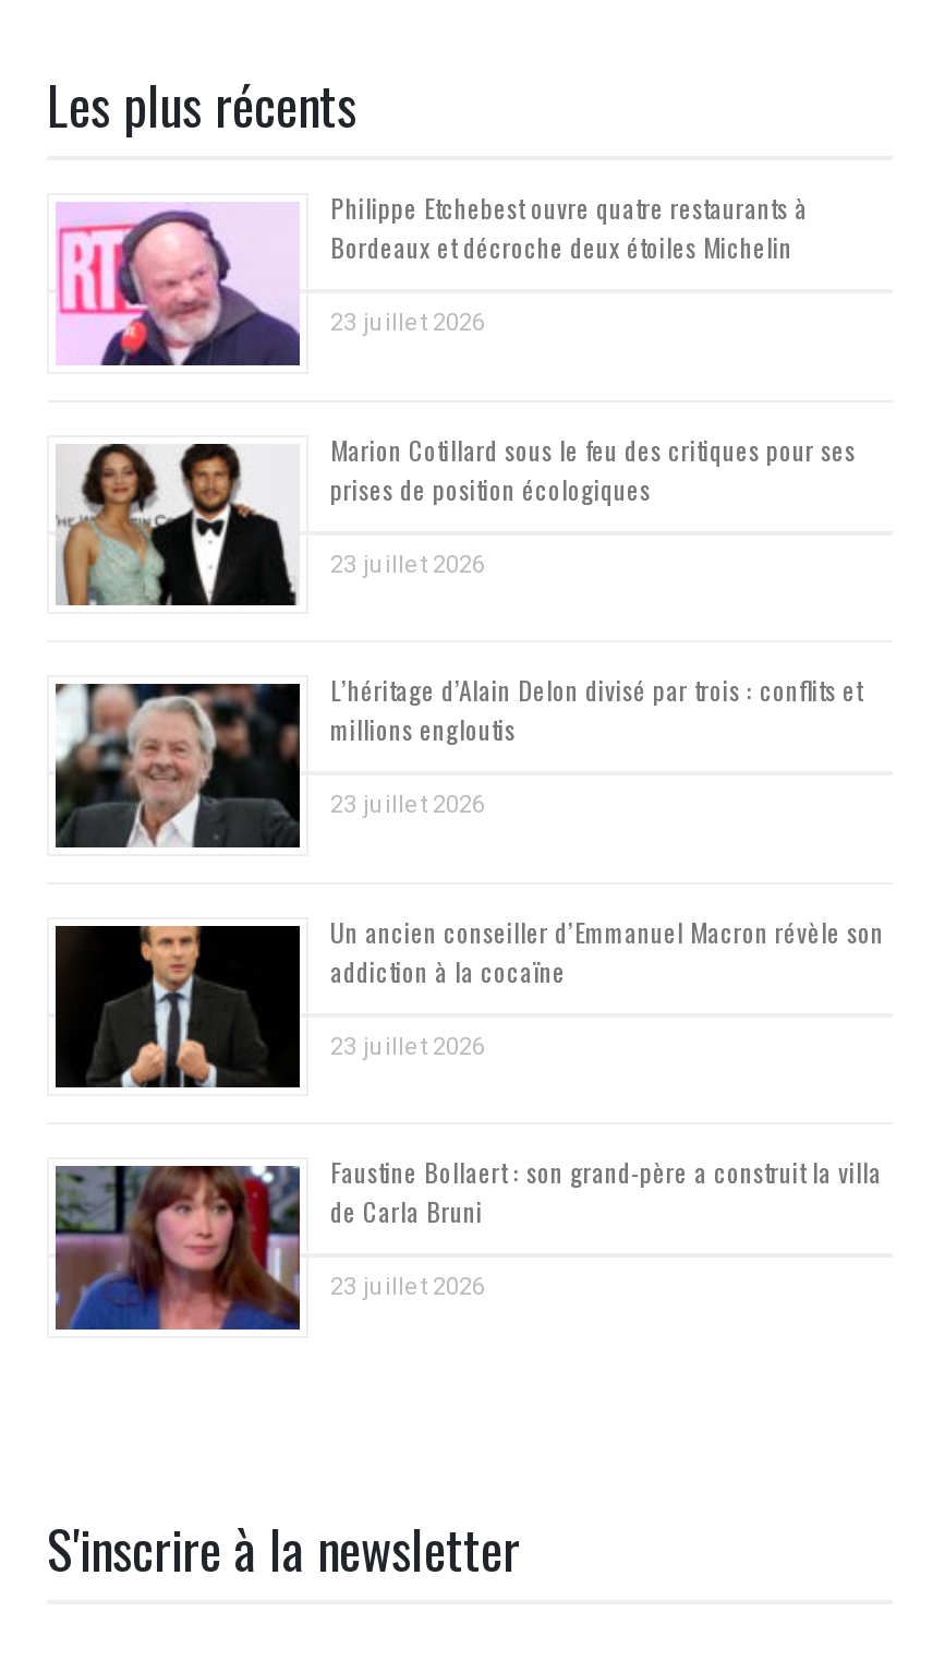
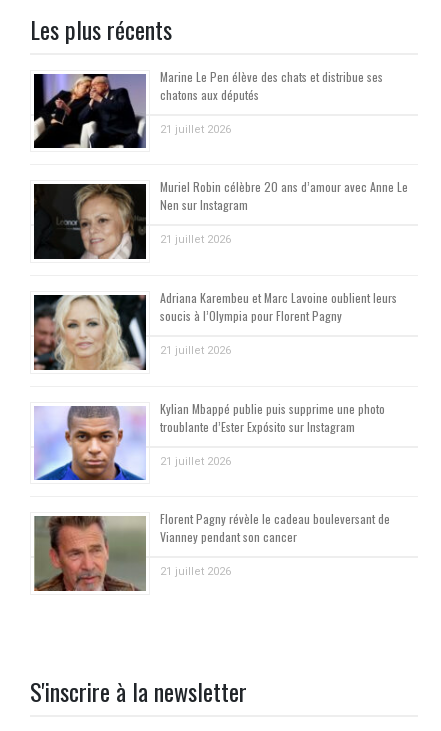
[56,189,808,366] [image] | Philippe Etchebest ouvre quatre restaurants à | Bordeaux et décroche deux étoiles Michelin -> [33,68,383,149] [image] | Marine Le Pen élève des chats et distribue ses | chatons aux députés
[330,309,485,337] 23 juillet 2026 -> [160,123,231,136] 21 juillet 2026
[56,430,856,606] [image] | Marion Cotillard sous le feu des critiques pour ses | prises de position écologiques -> [33,178,408,260] [image] | Muriel Robin célèbre 20 ans d’amour avec Anne Le | Nen sur Instagram
[330,550,485,578] 23 juillet 2026 -> [160,233,231,246] 21 juillet 2026
[56,672,862,849] [image] | L’héritage d’Alain Delon divisé par trois : conflits et | millions engloutis -> [33,289,397,371] [image] | Adriana Karembeu et Marc Lavoine oublient leurs | soucis à l’Olympia pour Florent Pagny
[330,792,485,820] 23 juillet 2026 -> [160,344,231,357] 21 juillet 2026
[53,913,884,1091] [image] | Un ancien conseiller d’Emmanuel Macron révèle son | addiction à la cocaïne -> [34,400,385,481] [image] | Kylian Mbappé publie puis supprime une photo | troublante d’Ester Expósito sur Instagram
[330,1033,485,1061] 23 juillet 2026 -> [160,455,231,468] 21 juillet 2026
[56,1154,882,1333] [image] | Faustine Bollaert : son grand-père a construit la villa | de Carla Bruni -> [34,510,390,592] [image] | Florent Pagny révèle le cadeau bouleversant de | Vianney pendant son cancer
[330,1274,485,1303] 23 juillet 2026 -> [160,565,231,578] 21 juillet 2026

